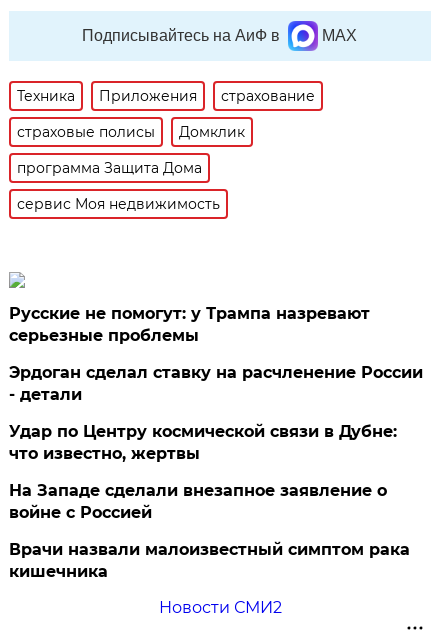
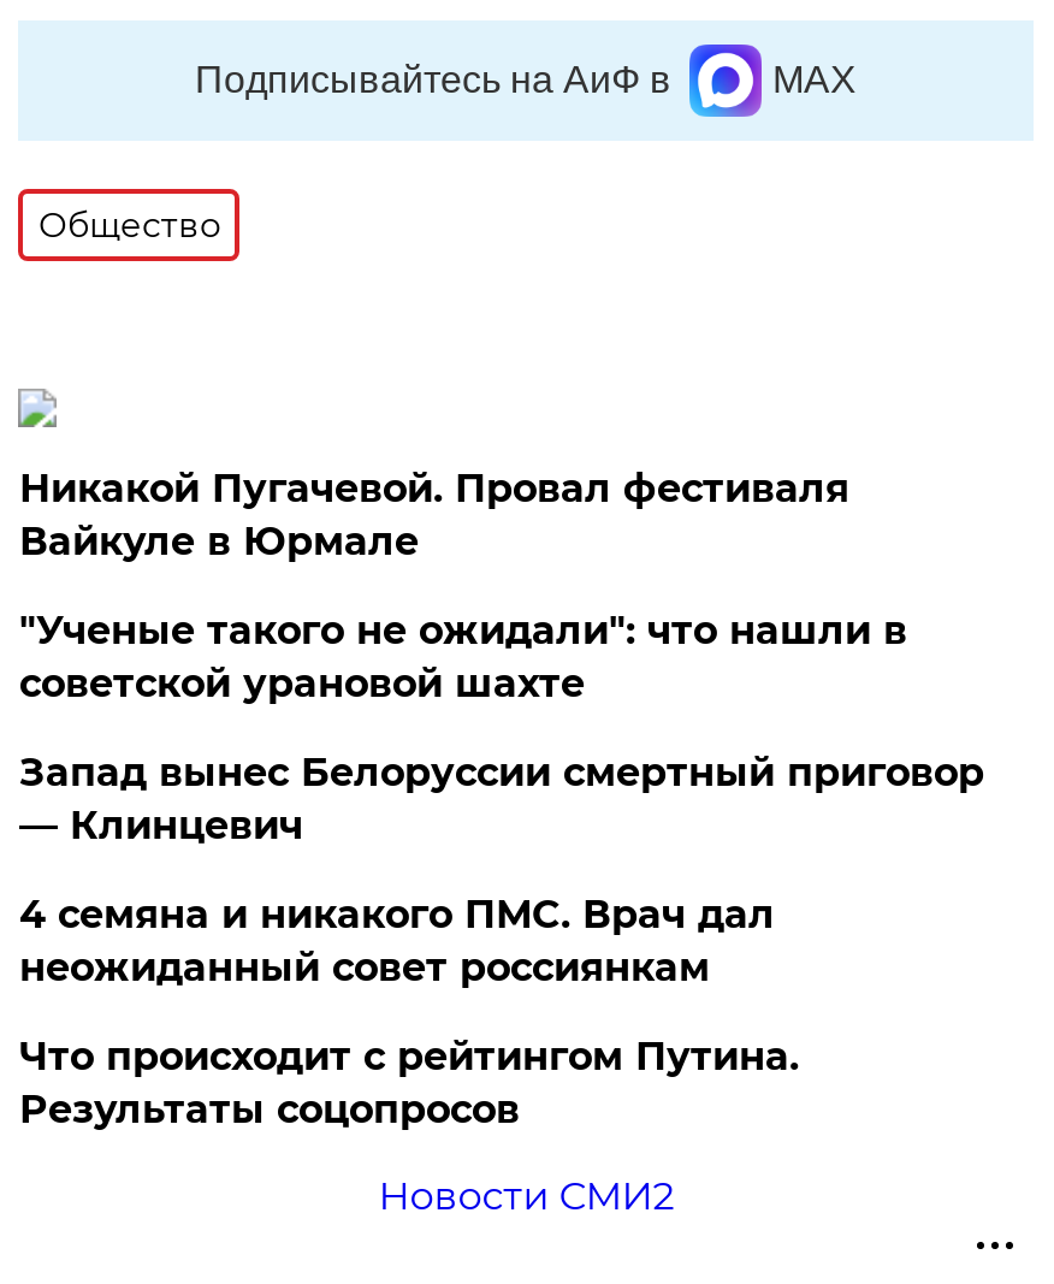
[17,87,315,213] Техника | Приложения | страхование | страховые полисы | Домклик | программа Защита Дома | сервис Моя недвижимость -> [38,203,221,246] Общество
[9,304,423,581] Русские не помогут: у Трампа назревают | серьезные проблемы | Эрдоган сделал ставку на расчленение России | - детали | Удар по Центру космической связи в Дубне: | что известно, жертвы | На Западе сделали внезапное заявление о | войне с Россией | Врачи назвали малоизвестный симптом рака | кишечника -> [19,465,984,1132] Никакой Пугачевой. Провал фестиваля | Вайкуле в Юрмале | "Ученые такого не ожидали": что нашли в | советской урановой шахте | Запад вынес Белоруссии смертный приговор | — Клинцевич | 4 семянa и никакого ПМС. Врач дал | неожиданный совет россиянкам | Что происходит с рейтингом Путина. | Результаты соцопросов

